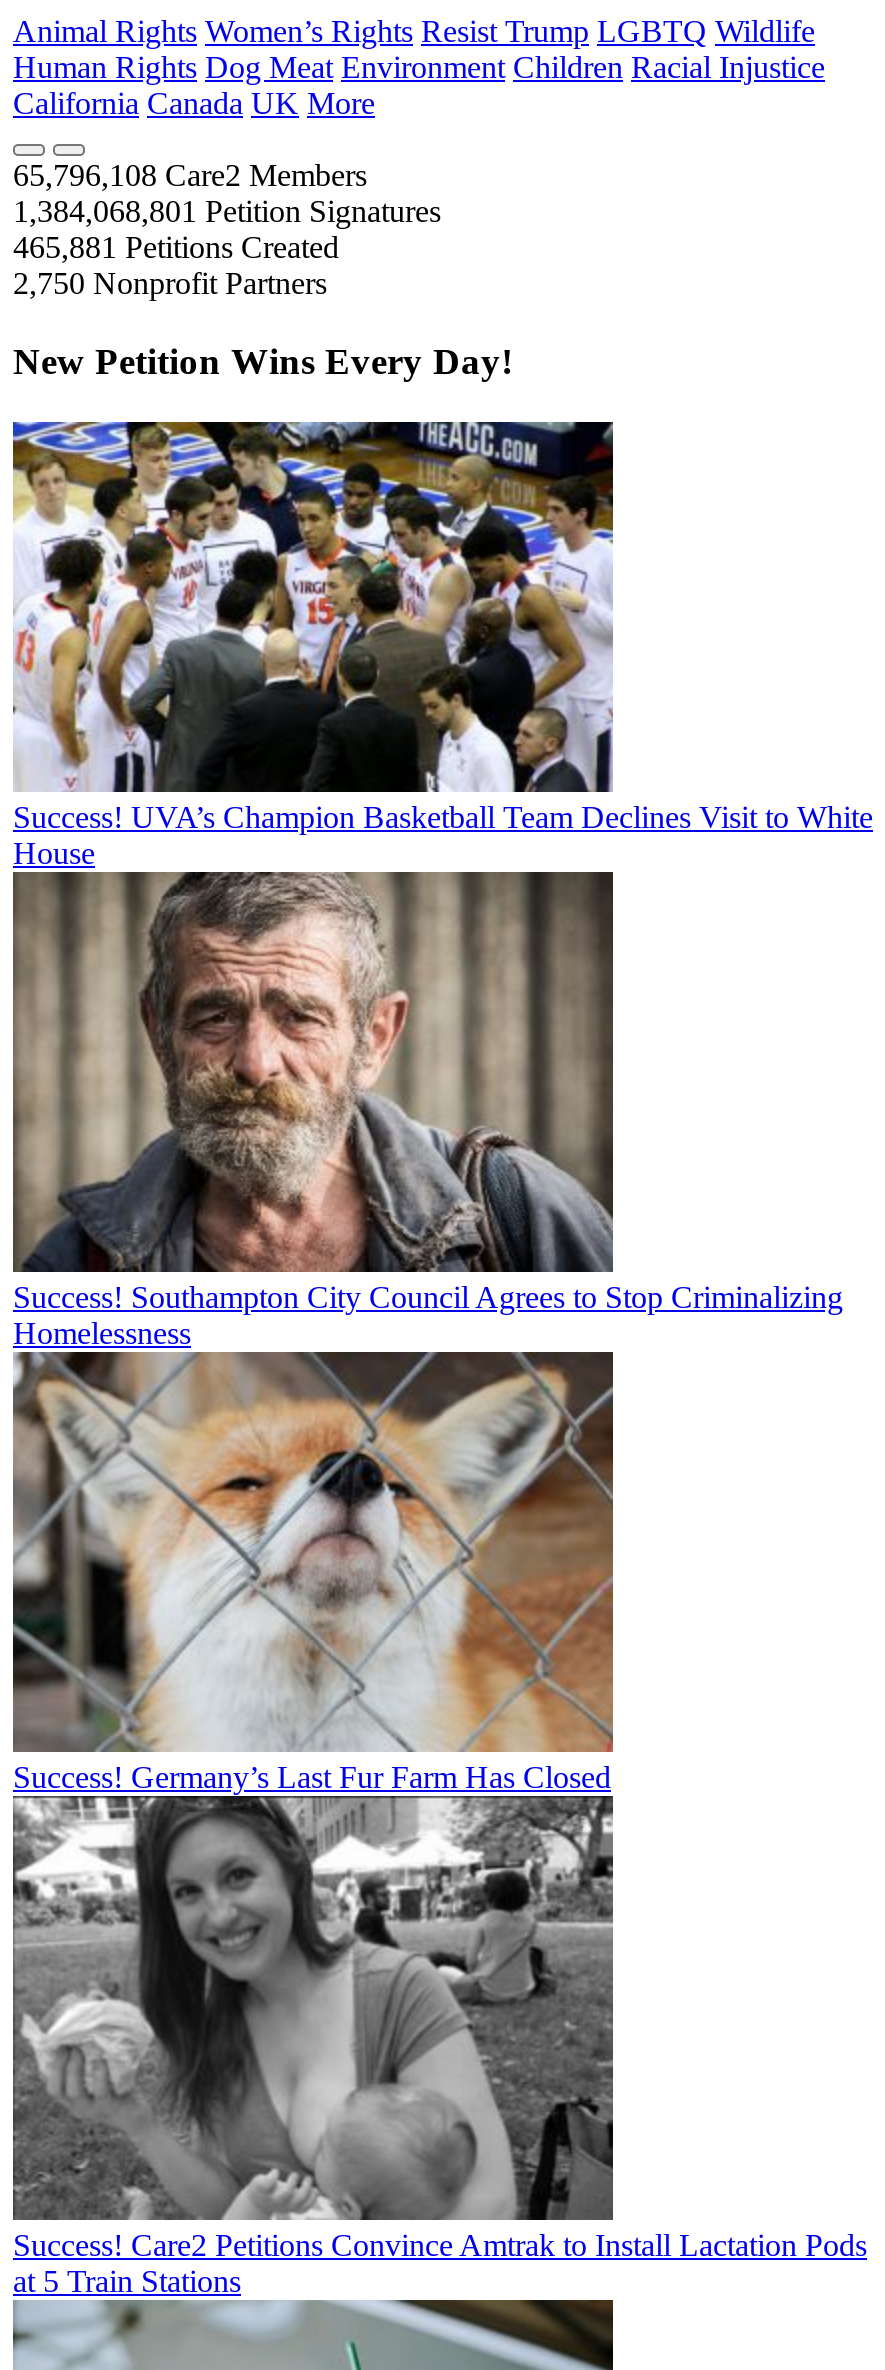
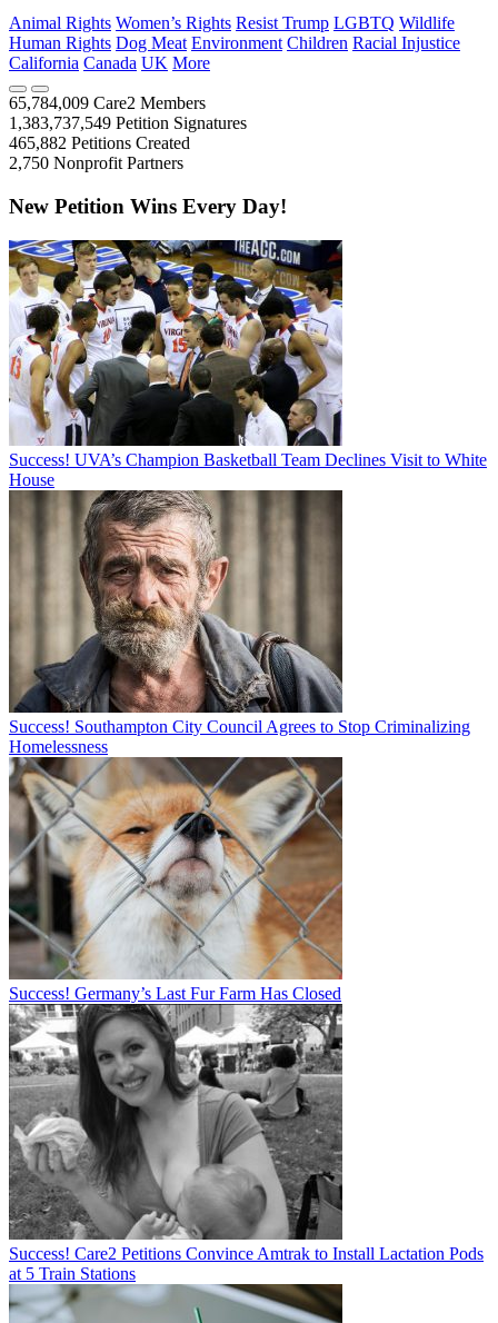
[13,159,367,193] 65,796,108 Care2 Members -> [9,94,206,113] 65,784,009 Care2 Members
[13,195,441,229] 1,384,068,801 Petition Signatures -> [9,114,247,133] 1,383,737,549 Petition Signatures
[13,231,339,265] 465,881 Petitions Created -> [9,134,190,153] 465,882 Petitions Created

